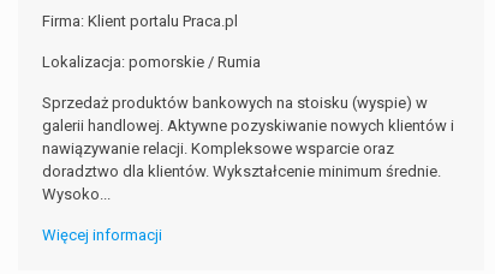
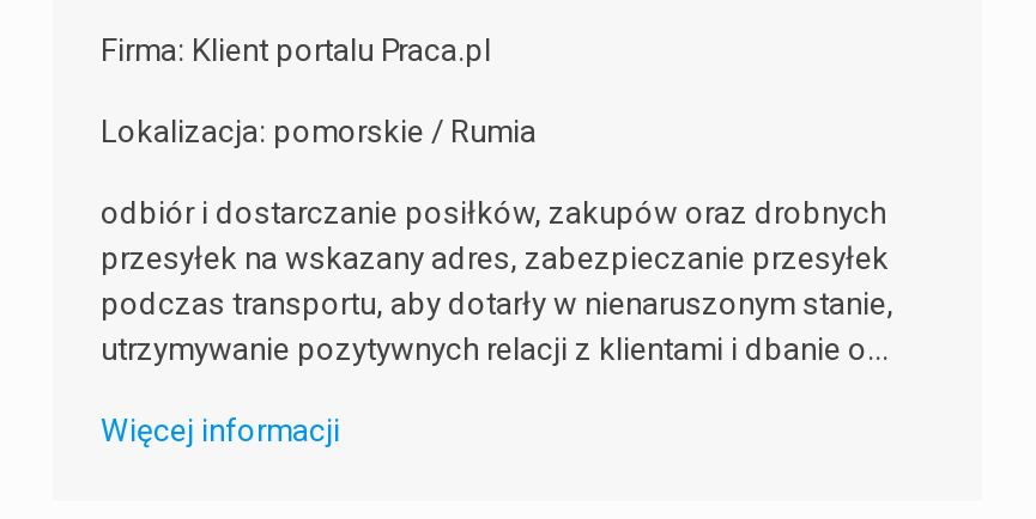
[42,94,454,203] Sprzedaż produktów bankowych na stoisku (wyspie) w | galerii handlowej. Aktywne pozyskiwanie nowych klientów i | nawiązywanie relacji. Kompleksowe wsparcie oraz | doradztwo dla klientów. Wykształcenie minimum średnie. | Wysoko... -> [101,195,893,367] odbiór i dostarczanie posiłków, zakupów oraz drobnych | przesyłek na wskazany adres, zabezpieczanie przesyłek | podczas transportu, aby dotarły w nienaruszonym stanie, | utrzymywanie pozytywnych relacji z klientami i dbanie o...

